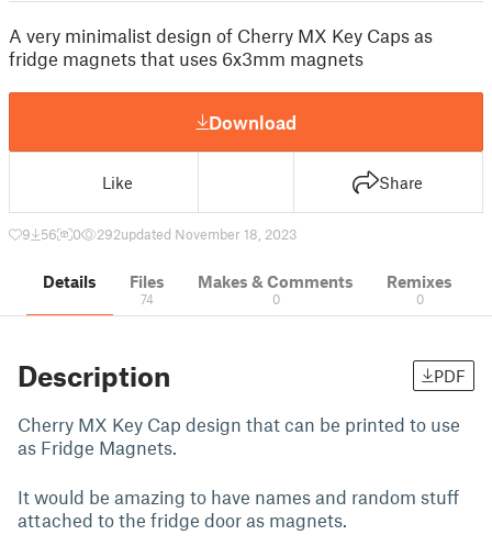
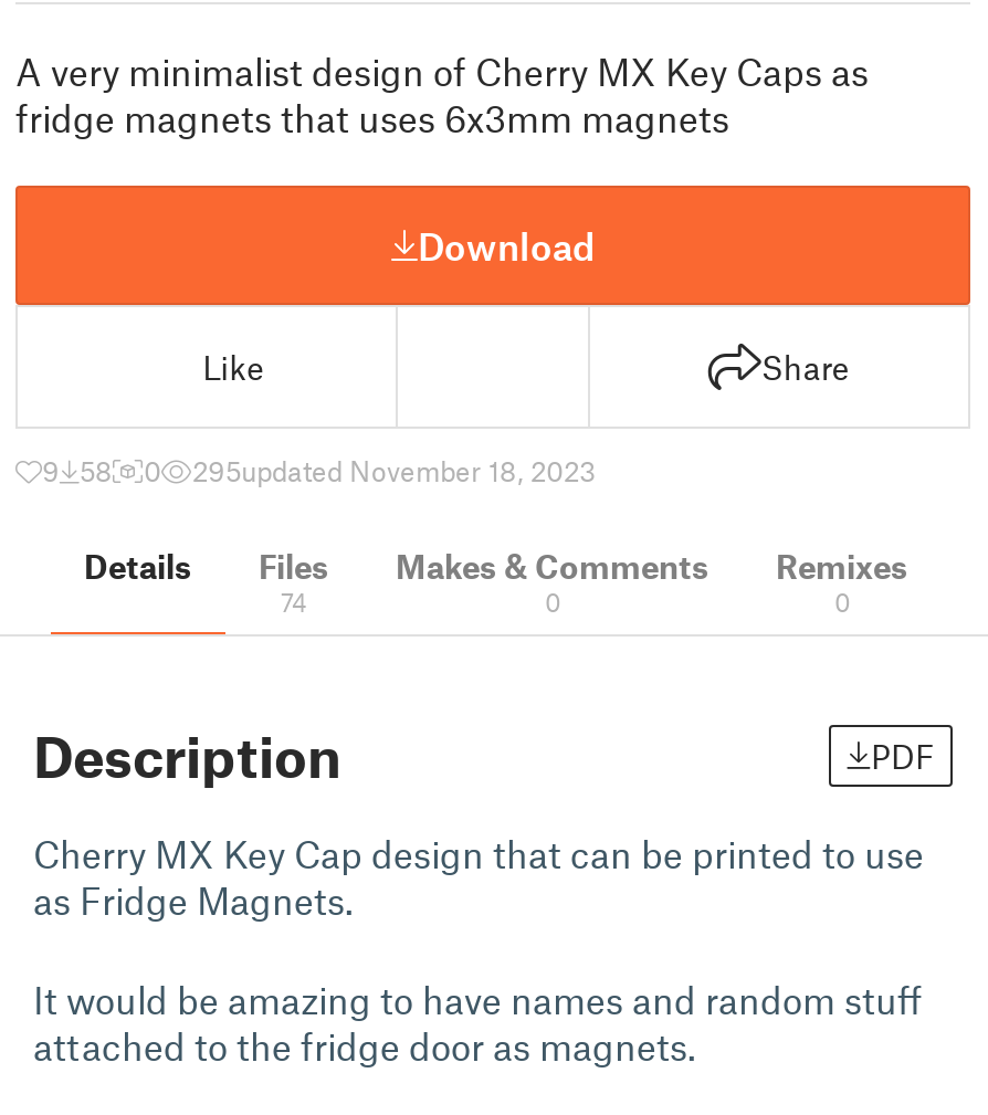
[22,225,57,243] 9 56 -> [42,453,113,488] 9 58
[97,225,298,243] 292updated November 18, 2023 -> [192,453,597,488] 295updated November 18, 2023

